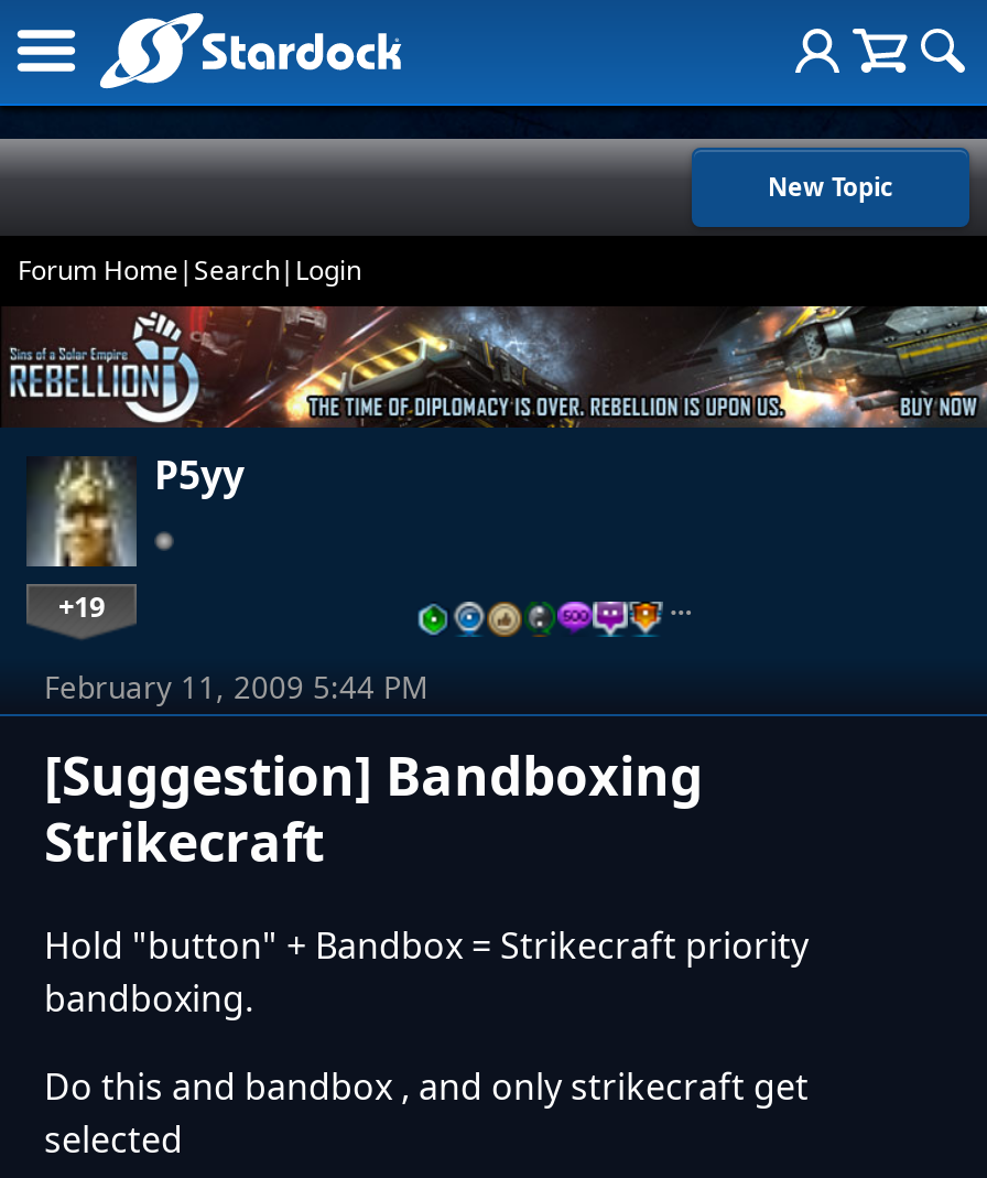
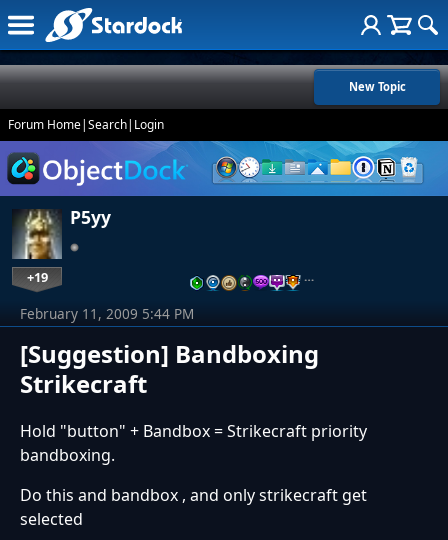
[7,304,980,430] [image] -> [3,140,445,197] [image]

